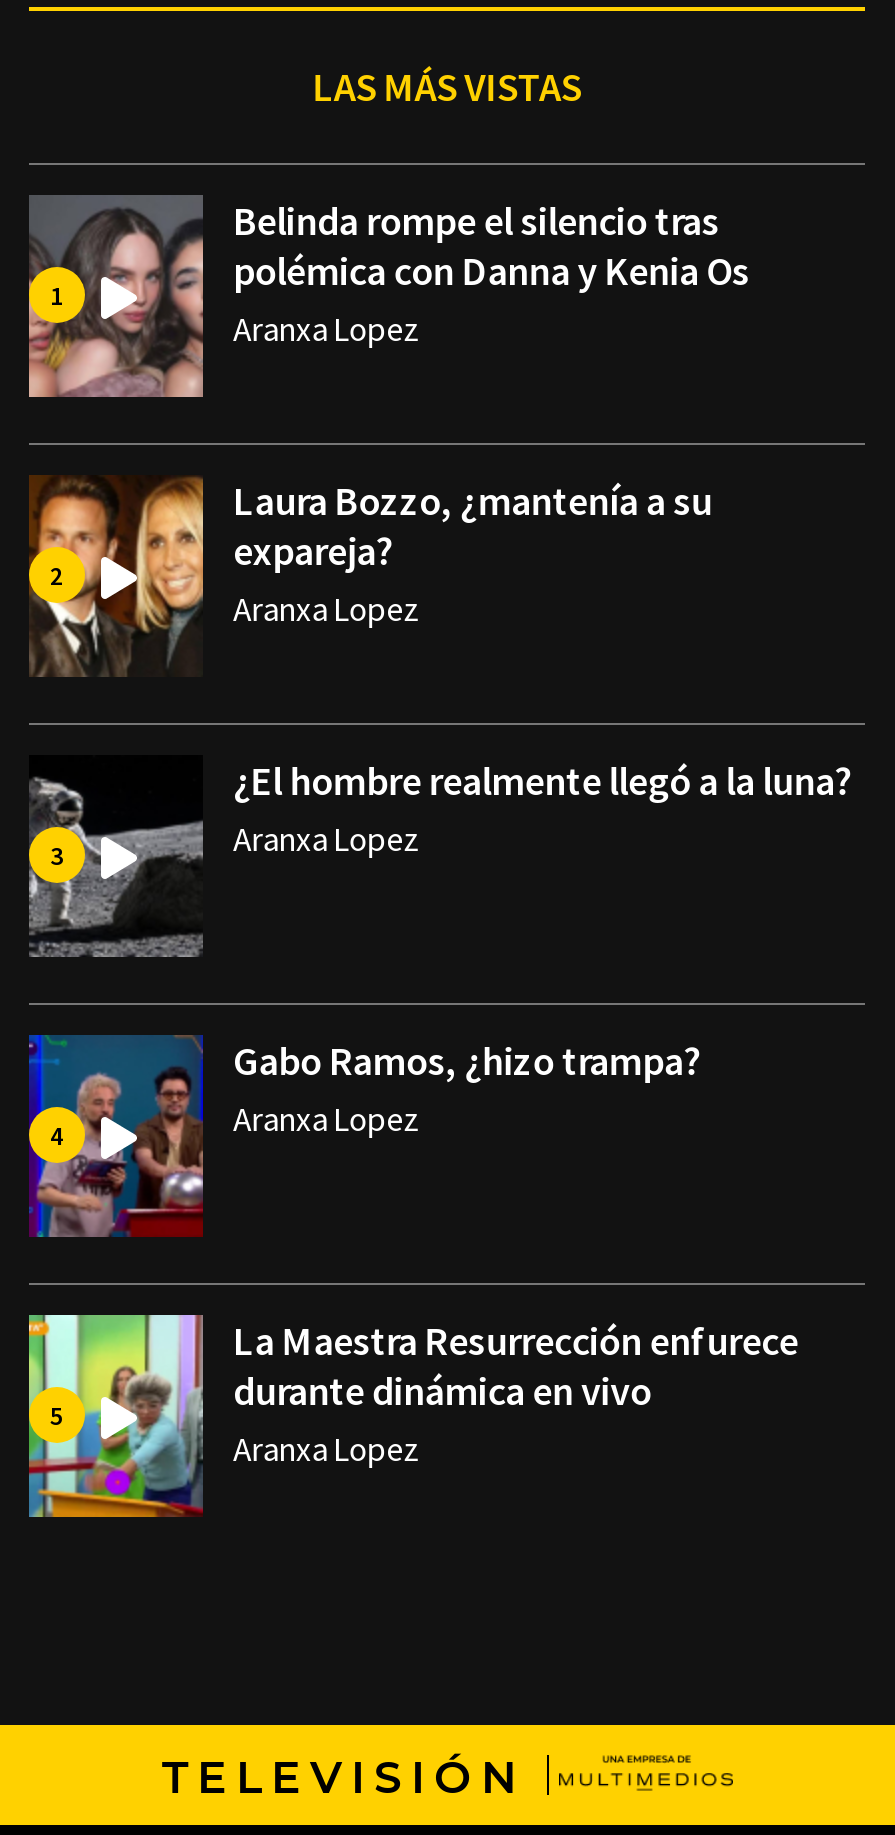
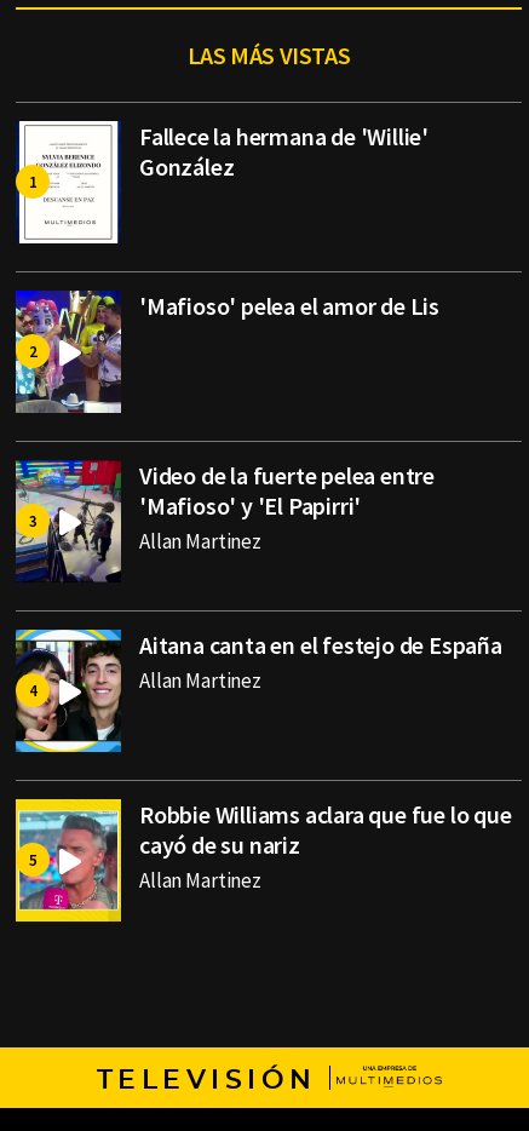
[27,195,749,399] [image] | Belinda rompe el silencio tras | polémica con Danna y Kenia Os | Aranxa Lopez -> [16,121,429,245] [image] | Fallece la hermana de 'Willie' | González
[29,475,712,677] [image] | Laura Bozzo, ¿mantenía a su | expareja? | Aranxa Lopez -> [15,289,439,414] [image] | 'Mafioso' pelea el amor de Lis
[29,755,852,959] [image] | ¿El hombre realmente llegó a la luna? | Aranxa Lopez -> [15,459,435,582] [image] | Video de la fuerte pelea entre | 'Mafioso' y 'El Papirri' | Allan Martinez
[27,1035,701,1239] [image] | Gabo Ramos, ¿hizo trampa? | Aranxa Lopez -> [15,628,502,753] [image] | Aitana canta en el festejo de España | Allan Martinez
[27,1313,798,1519] [image] | La Maestra Resurrección enfurece | durante dinámica en vivo | Aranxa Lopez -> [15,798,512,923] [image] | Robbie Williams aclara que fue lo que | cayó de su nariz | Allan Martinez

